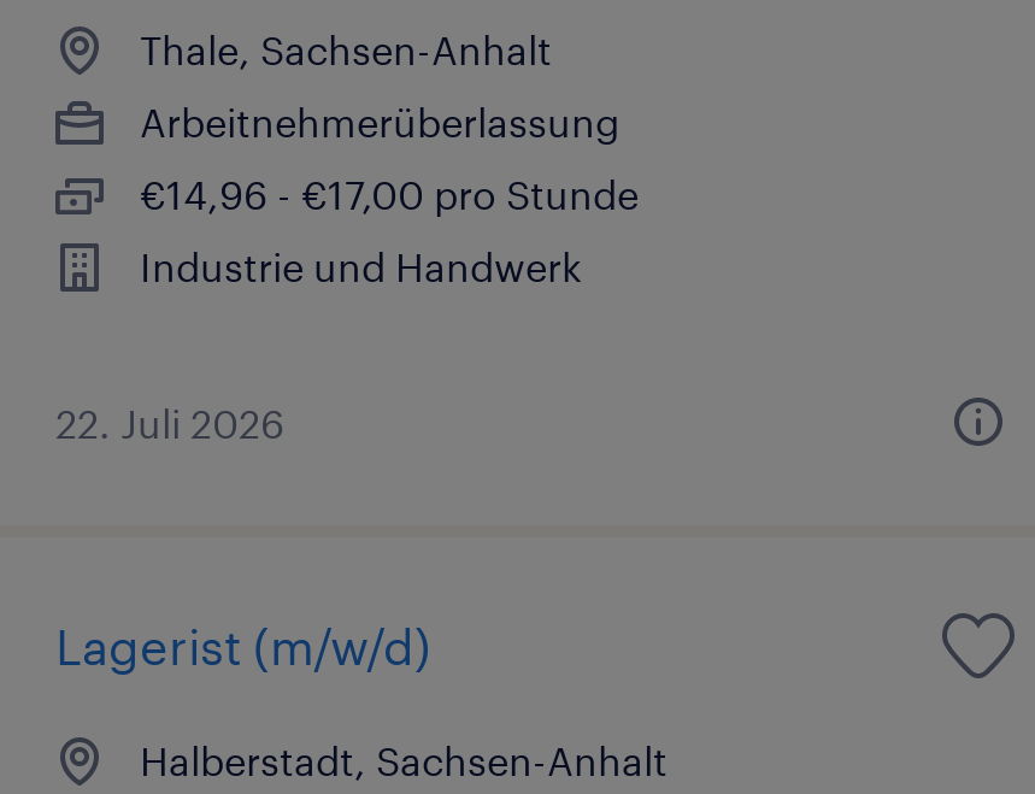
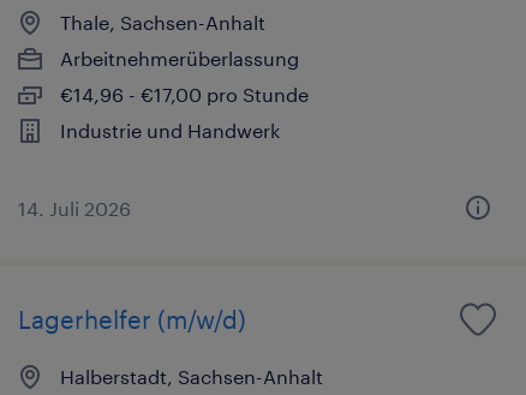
[55,400,284,446] 22. Juli 2026 -> [18,197,131,220] 14. Juli 2026
[55,617,431,675] Lagerist (m/w/d) -> [18,305,246,334] Lagerhelfer (m/w/d)

